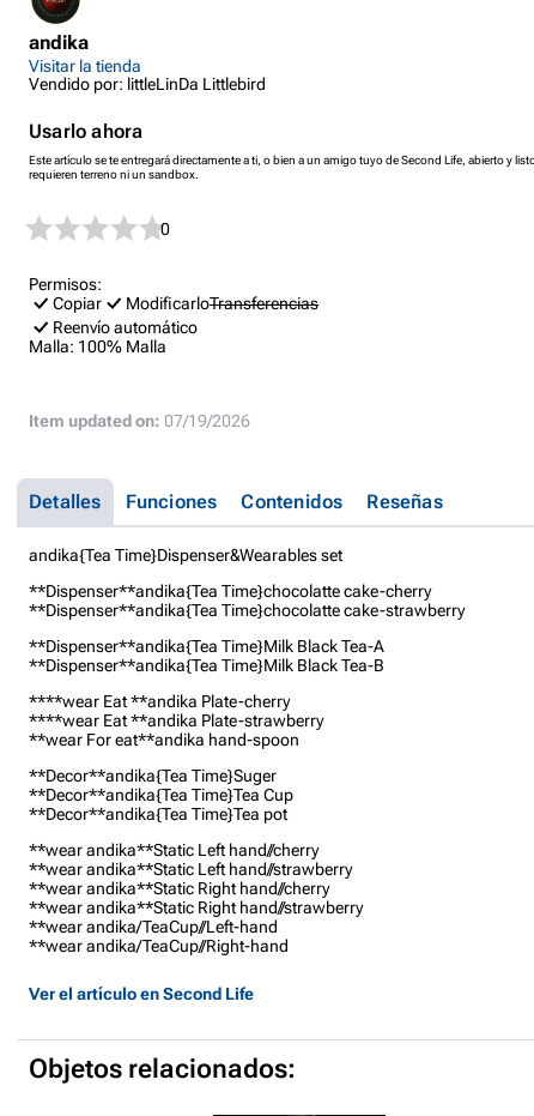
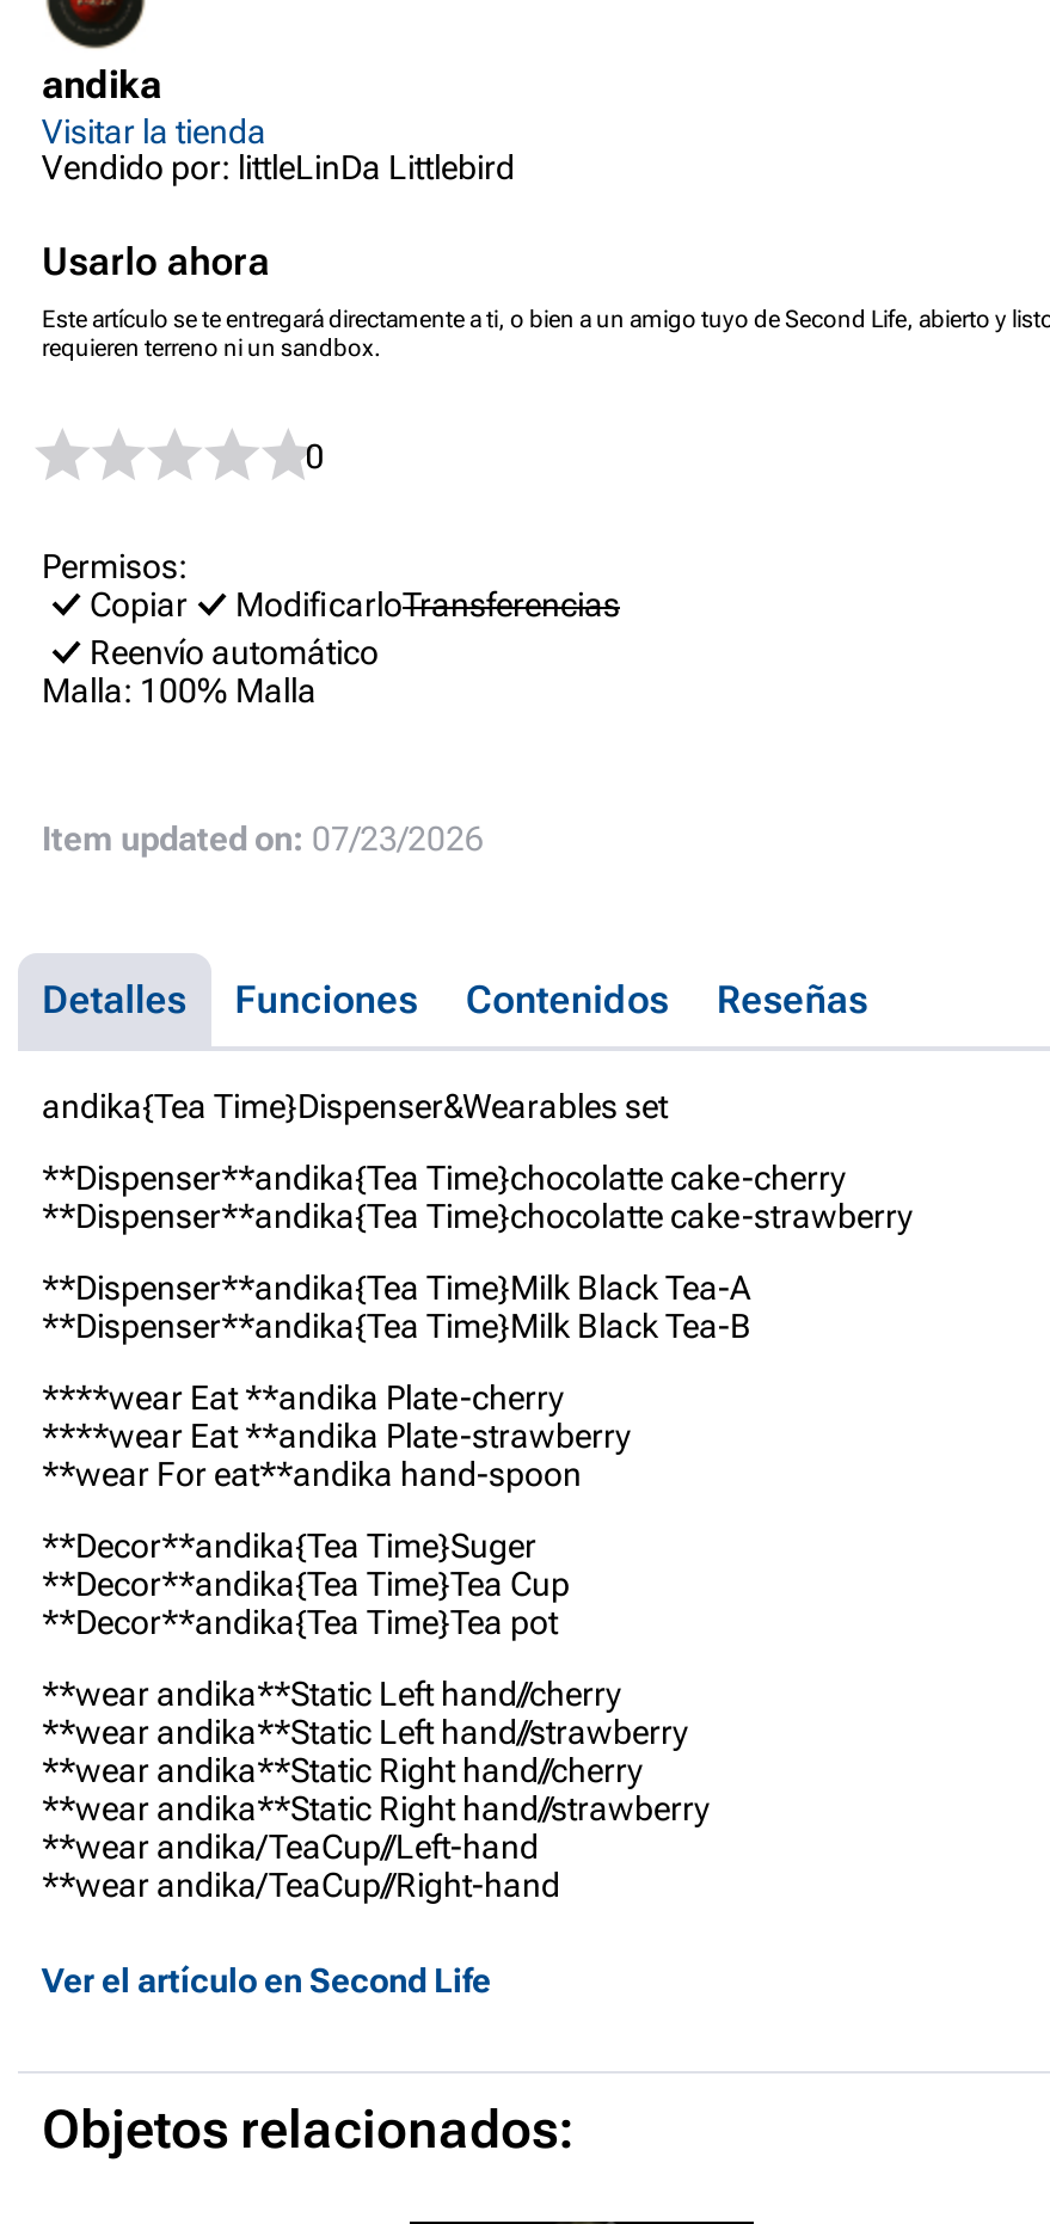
[29,411,250,430] Item updated on: 07/19/2026 -> [42,819,484,857] Item updated on: 07/23/2026

